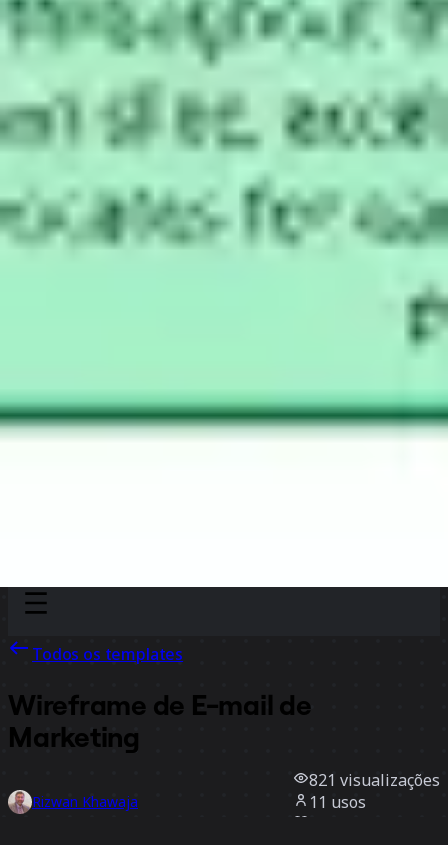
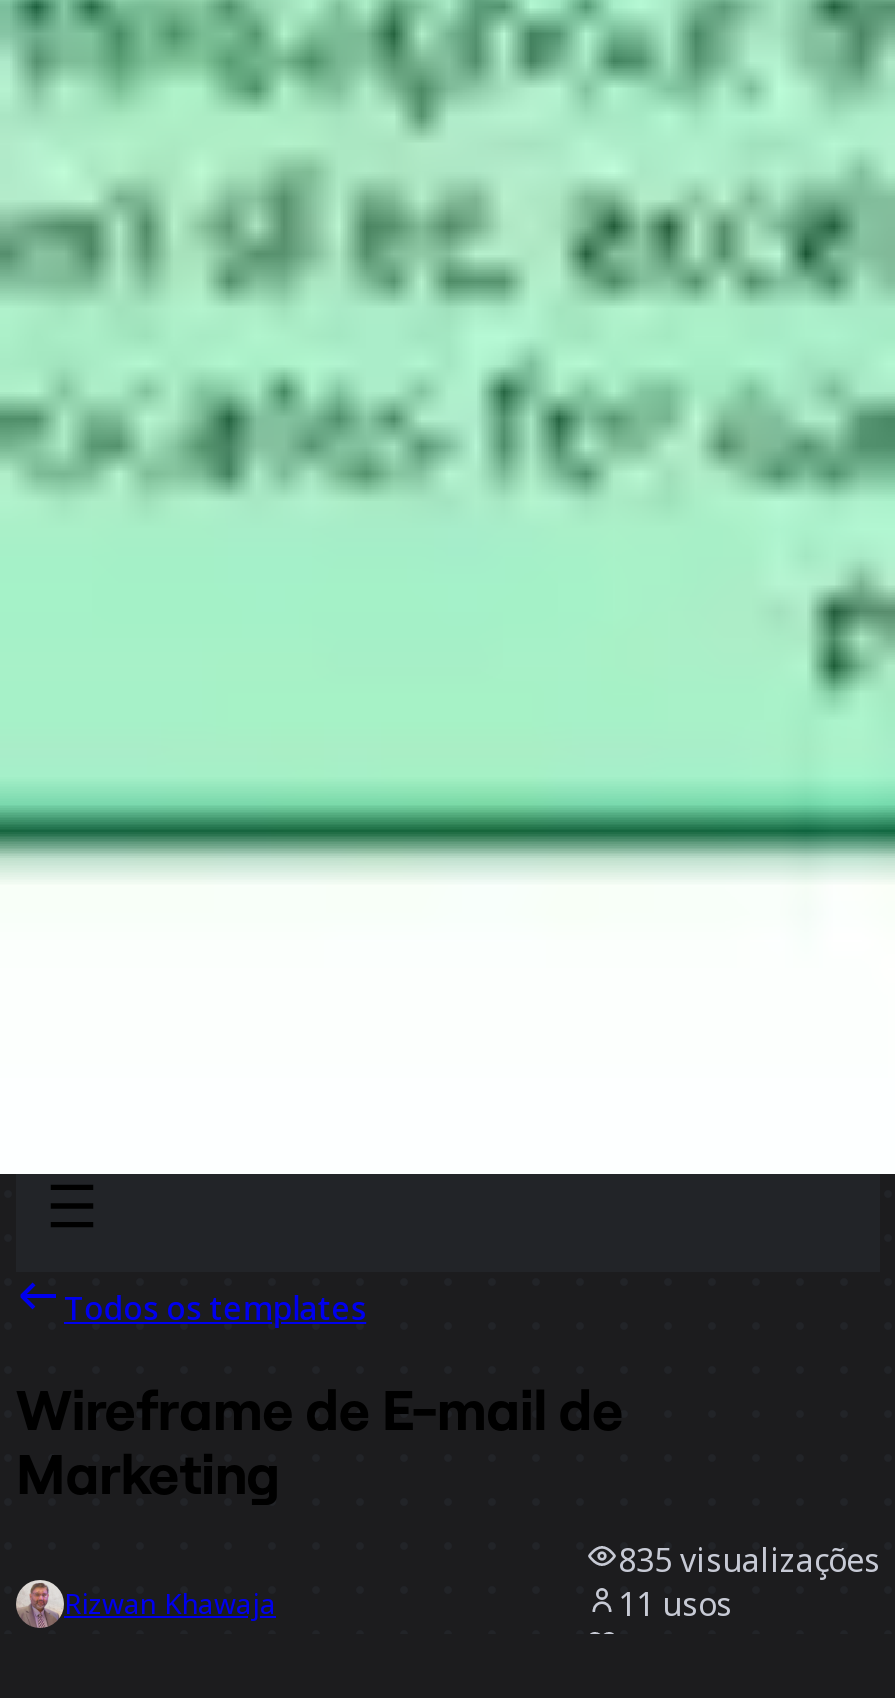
[309,769,440,791] 821 visualizações -> [618,1539,880,1583] 835 visualizações

